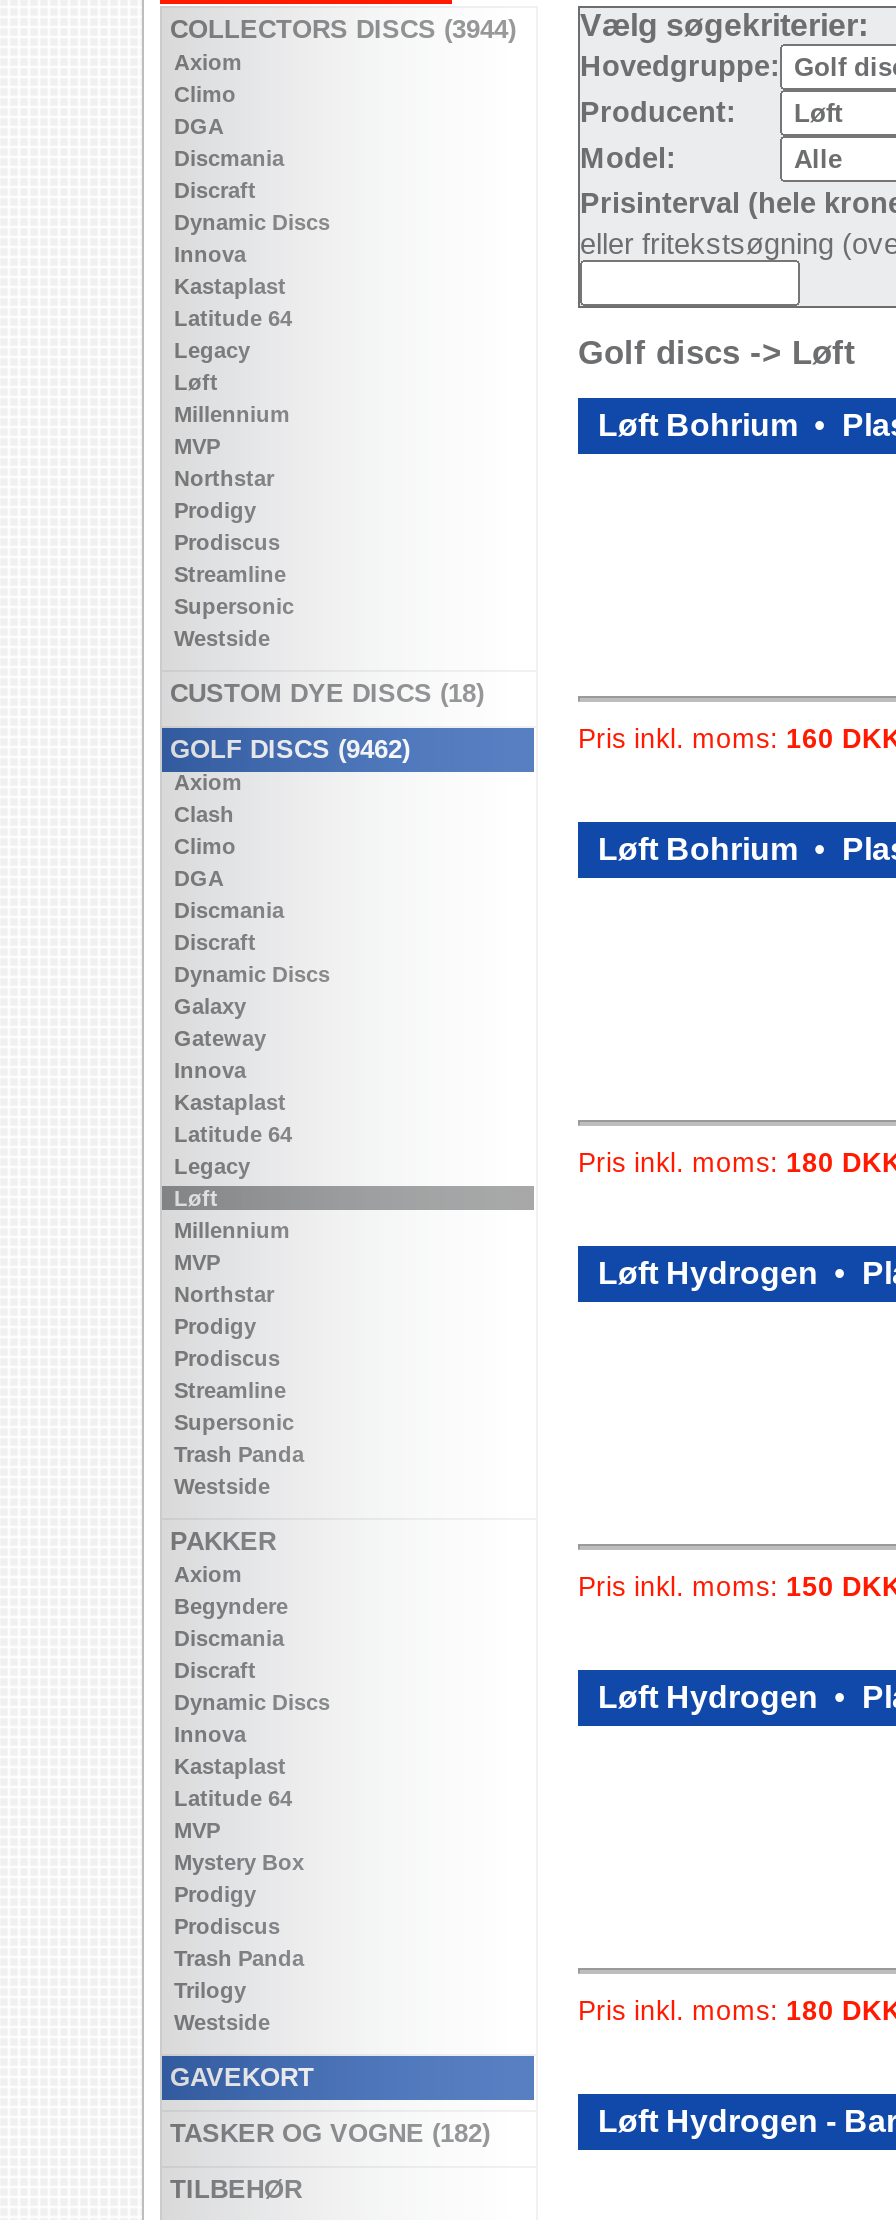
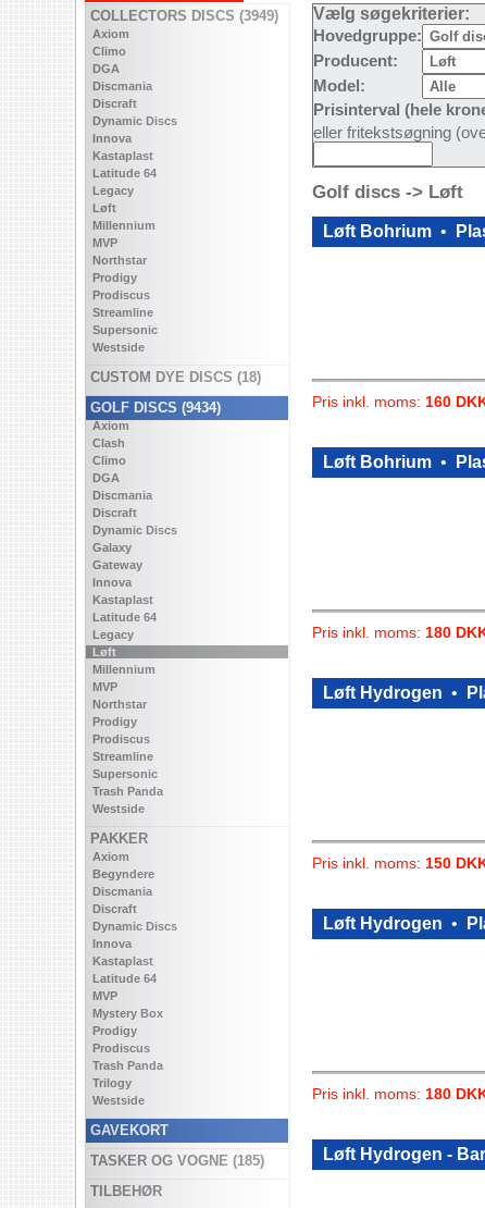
[162,14,516,44] COLLECTORS DISCS (3944) -> [86,8,278,24] COLLECTORS DISCS (3949)
[162,734,410,764] GOLF DISCS (9462) -> [86,399,221,416] GOLF DISCS (9434)
[162,2118,490,2148] TASKER OG VOGNE (182) -> [86,1152,264,1169] TASKER OG VOGNE (185)

